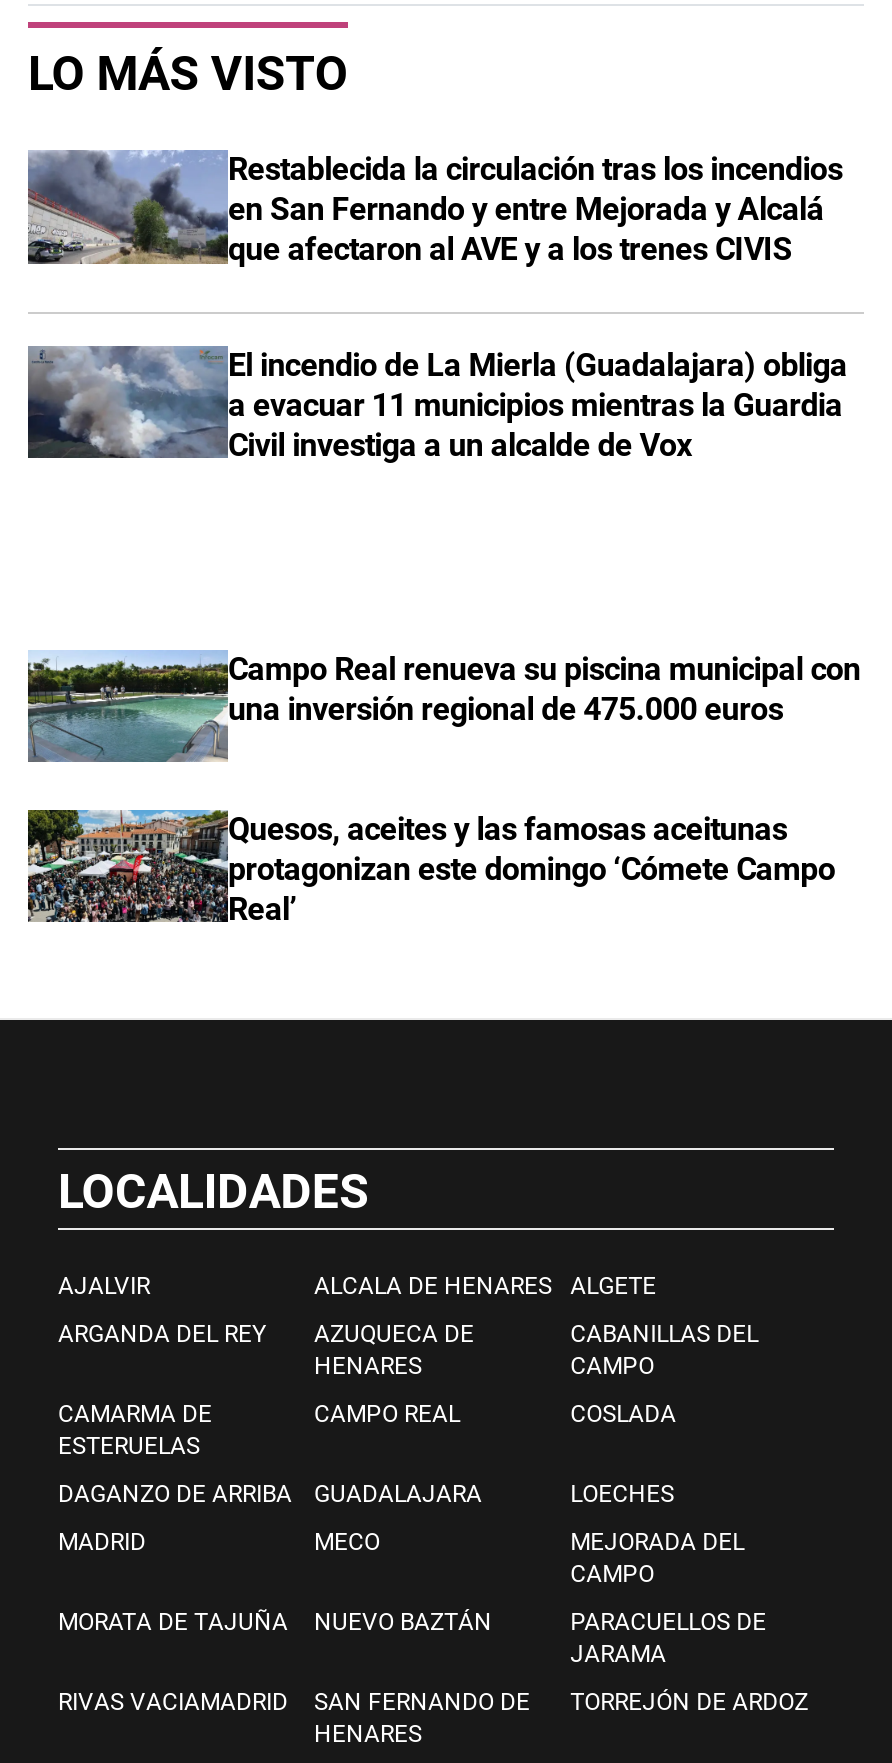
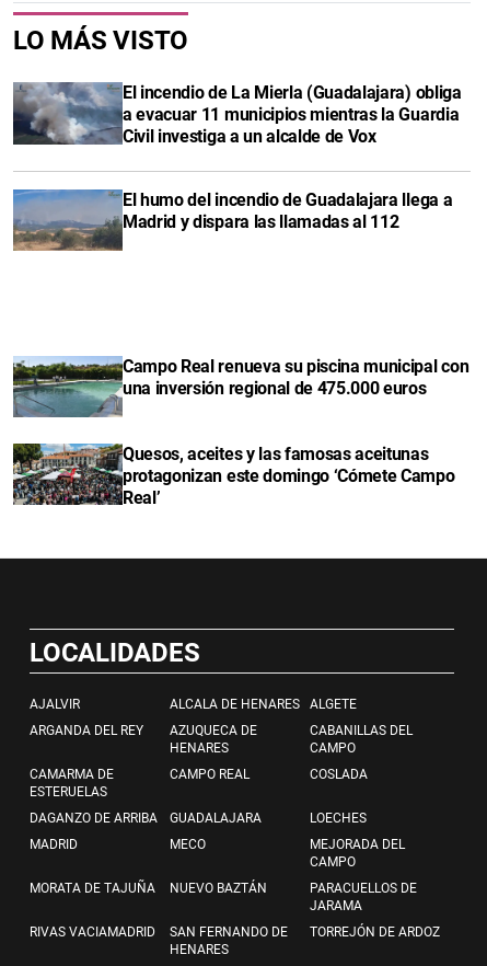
[28,151,843,269] [image] | Restablecida la circulación tras los incendios | en San Fernando y entre Mejorada y Alcalá | que afectaron al AVE y a los trenes CIVIS -> none
moved [26,342,847,463] -> [12,81,461,147]: [image] | El incendio de La Mierla (Guadalajara) obliga | a evacuar 11 municipios mientras la Guardia | Civil investiga a un alcalde de Vox
none -> [12,189,452,252] [image] | El humo del incendio de Guadalajara llega a | Madrid y dispara las llamadas al 112

